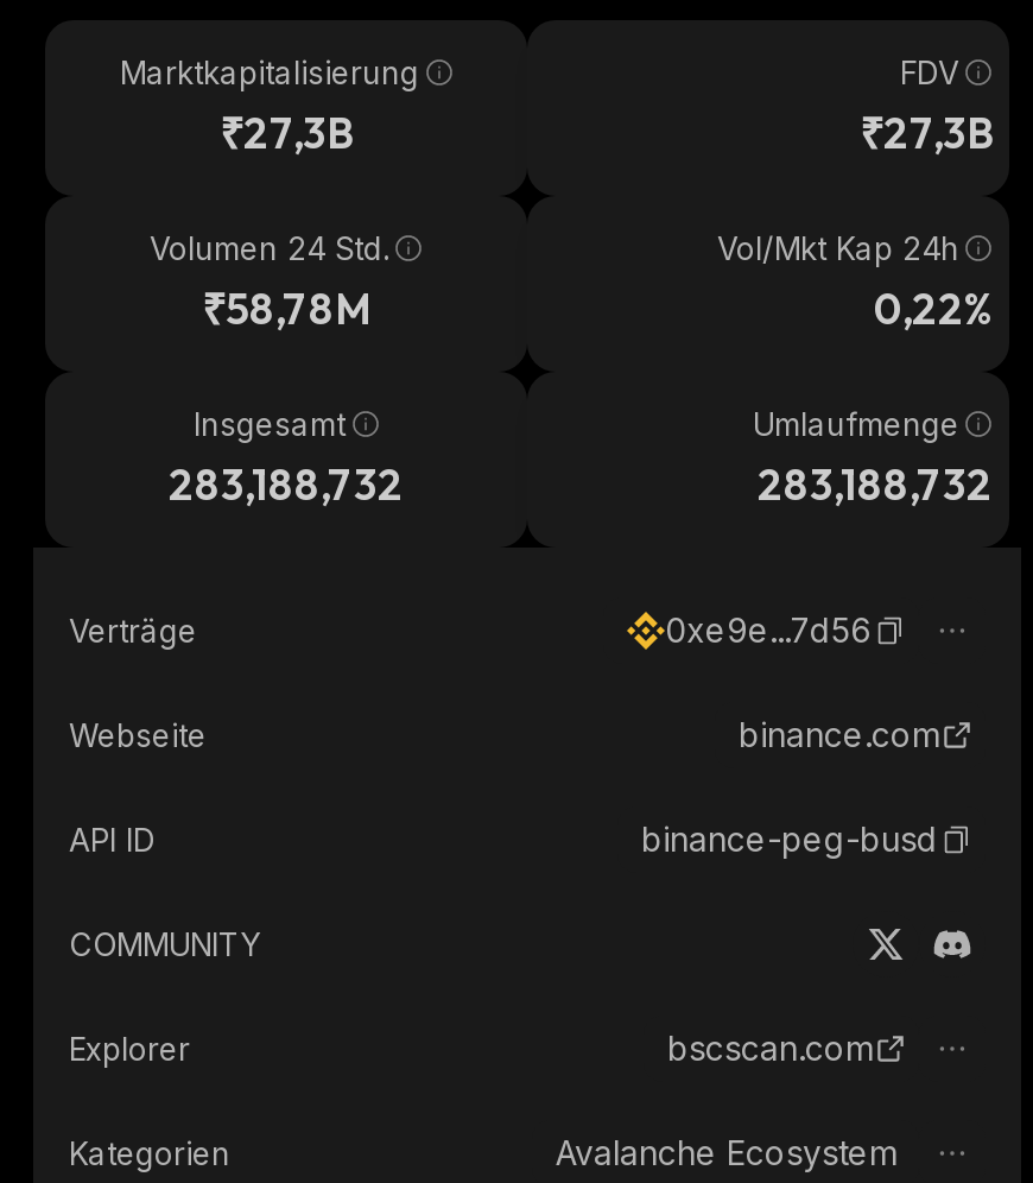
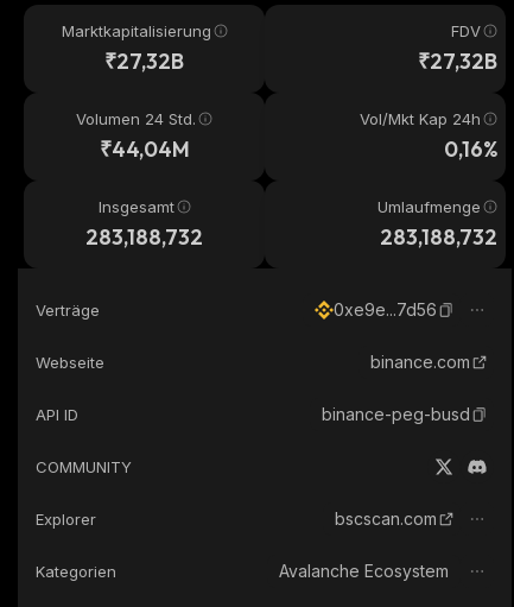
[220,106,353,160] ₹27,3B -> [104,48,184,75] ₹27,32B
[860,106,993,160] ₹27,3B -> [418,48,497,75] ₹27,32B
[202,281,370,336] ₹58,78M -> [99,135,189,163] ₹44,04M
[874,281,993,336] 0,22% -> [444,135,497,163] 0,16%

